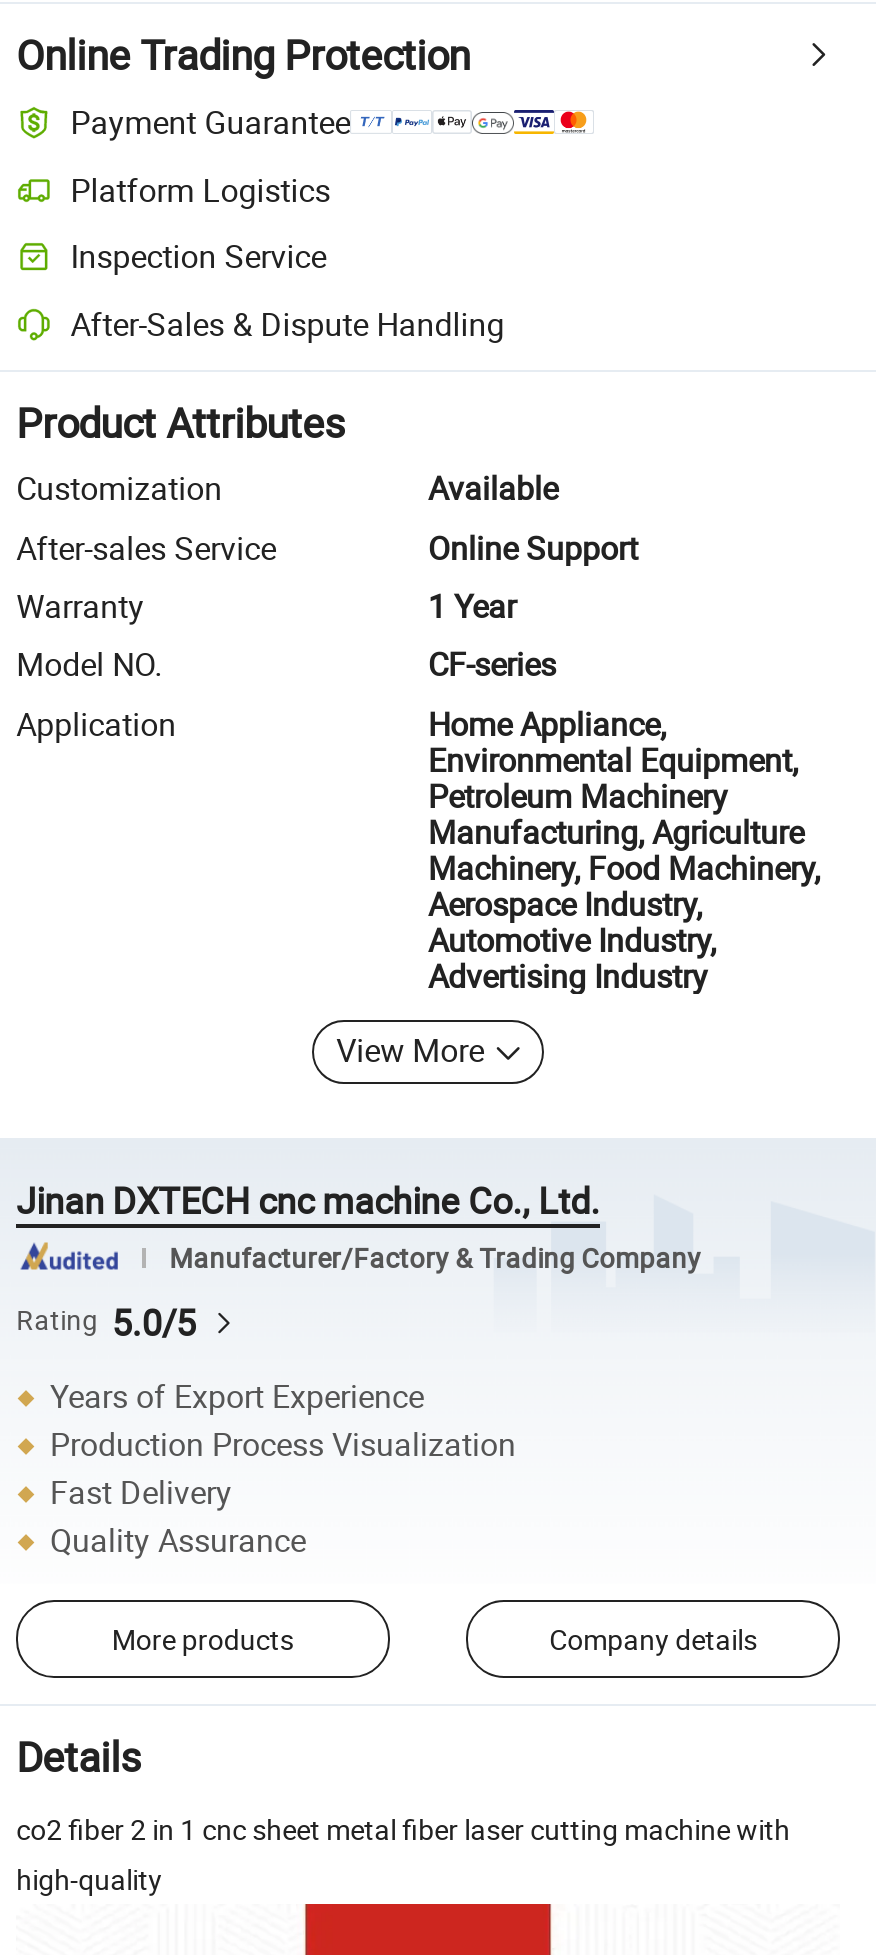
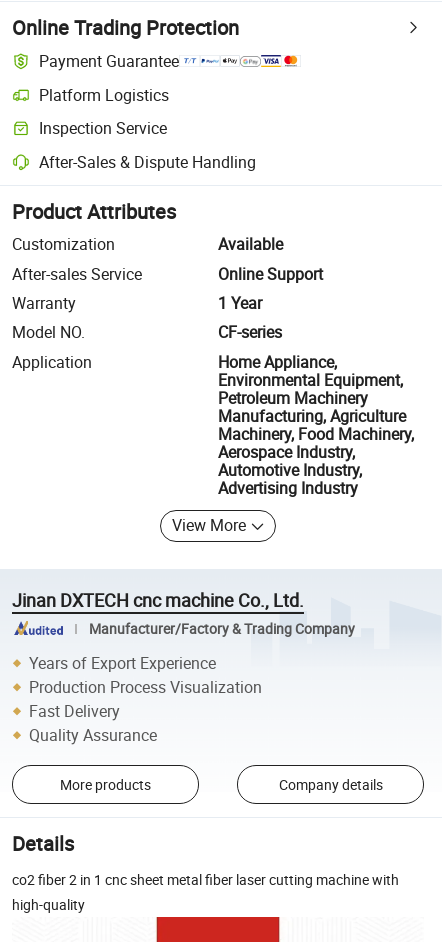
[16,1298,196,1346] Rating 5.0/5 -> none

